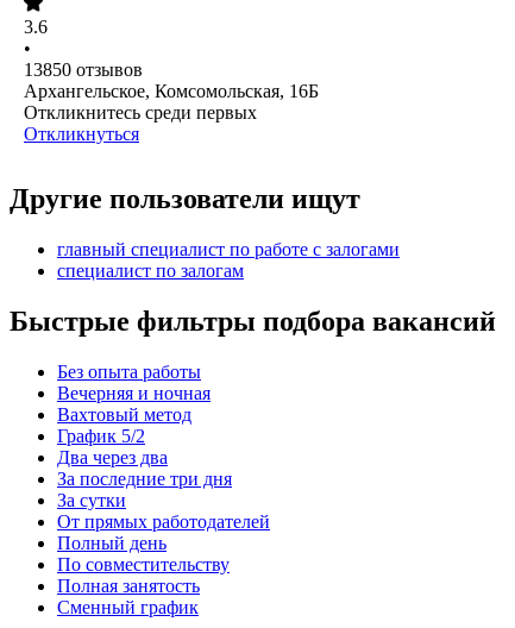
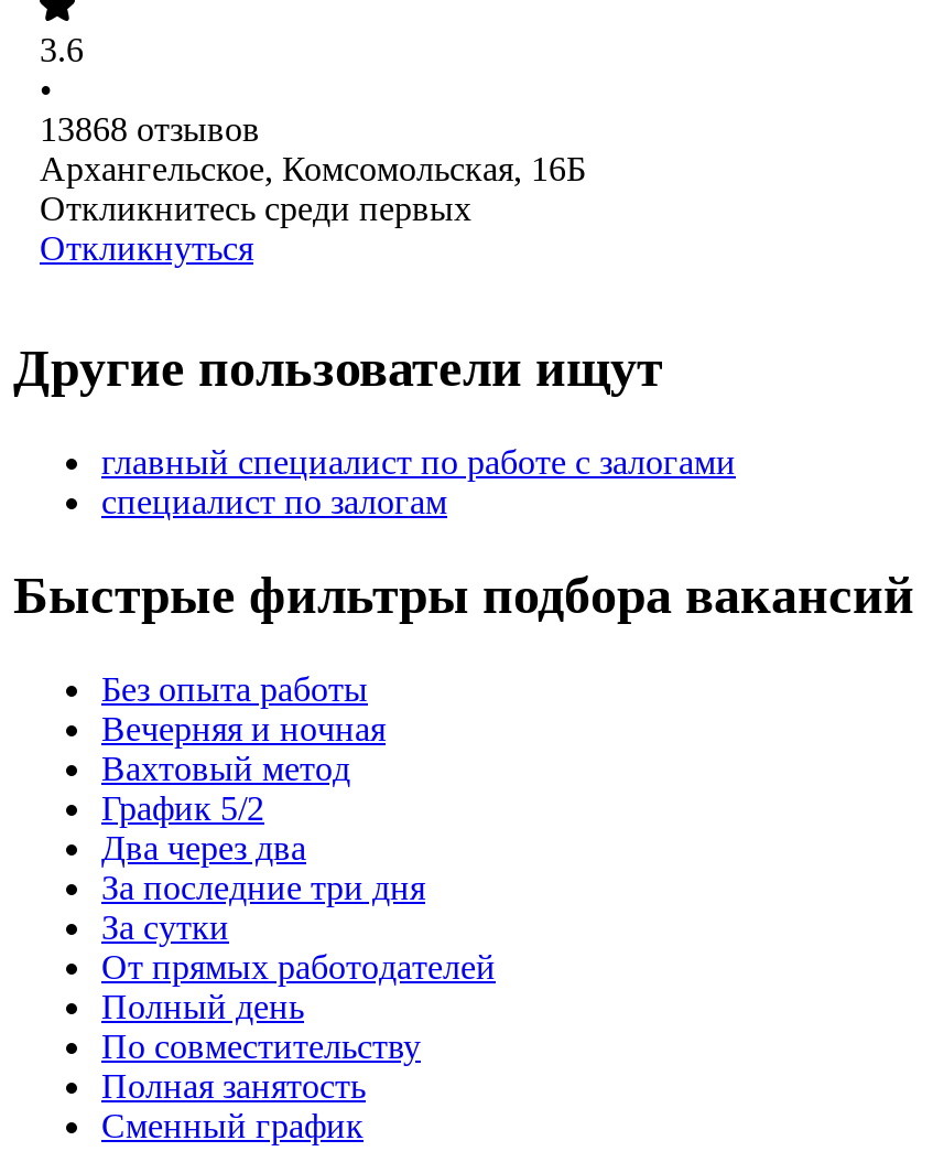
[24,60,143,80] 13850 отзывов -> [40,111,260,149] 13868 отзывов

